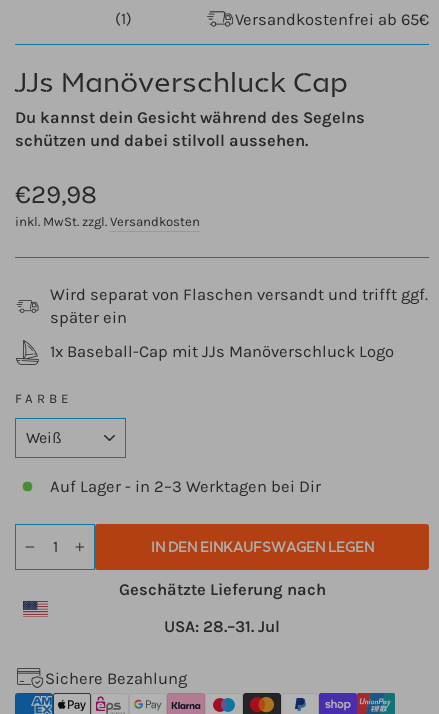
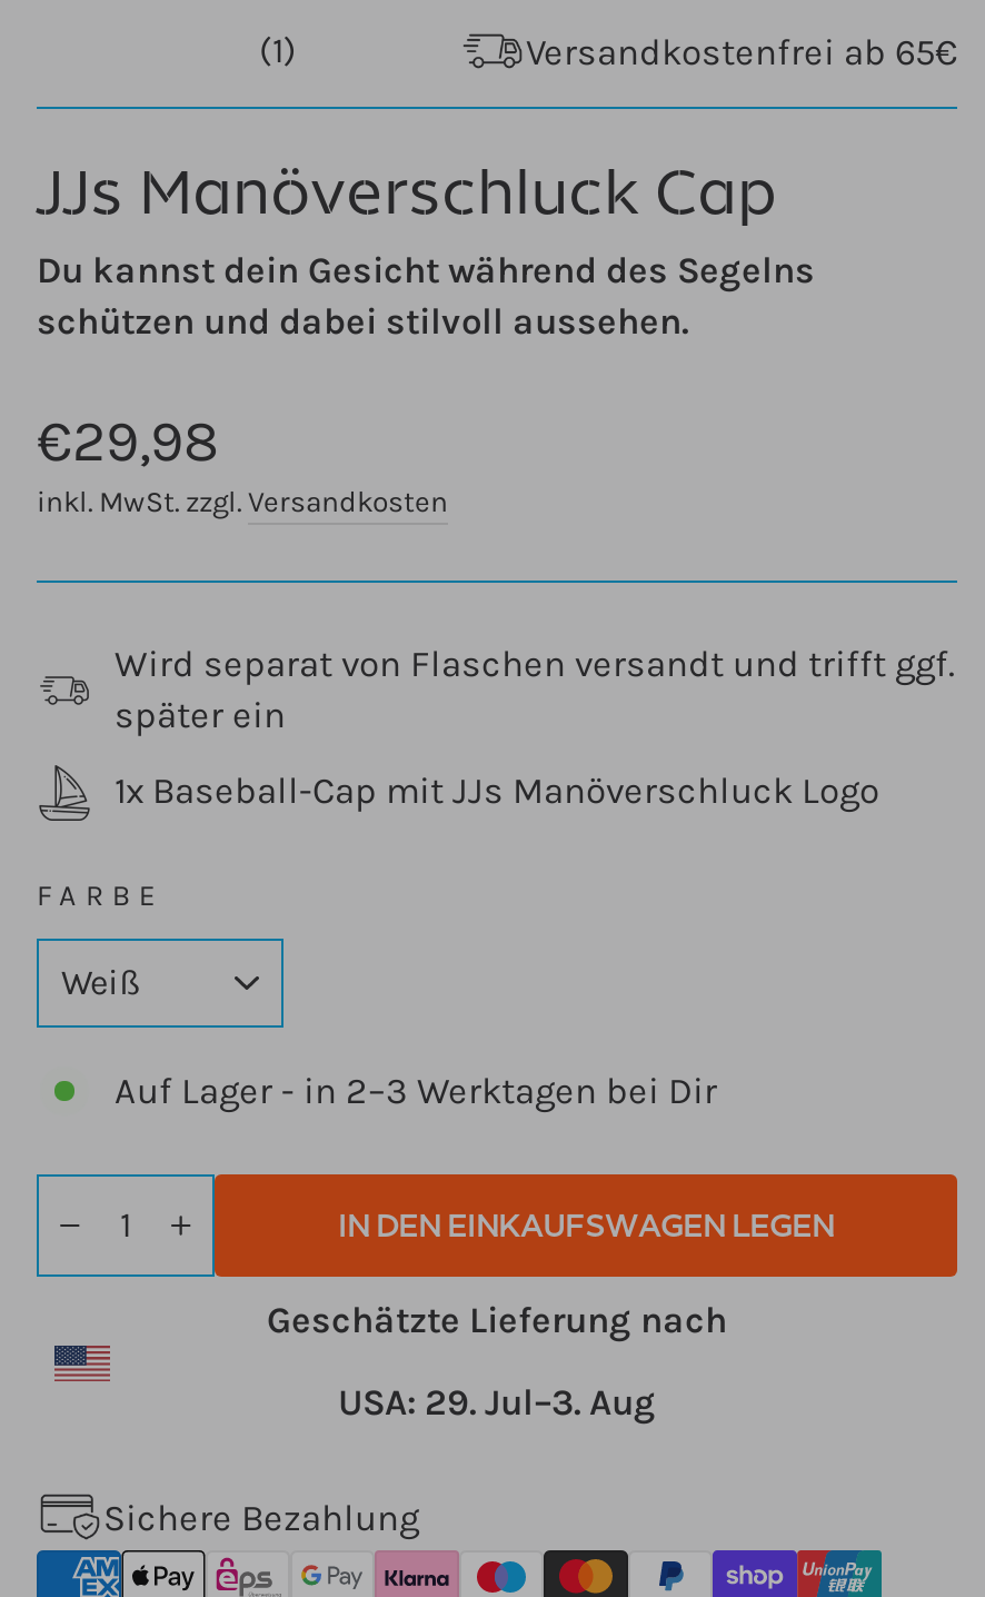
[164,617,280,636] USA: 28.–31. Jul -> [338,1381,656,1424] USA: 29. Jul–3. Aug

